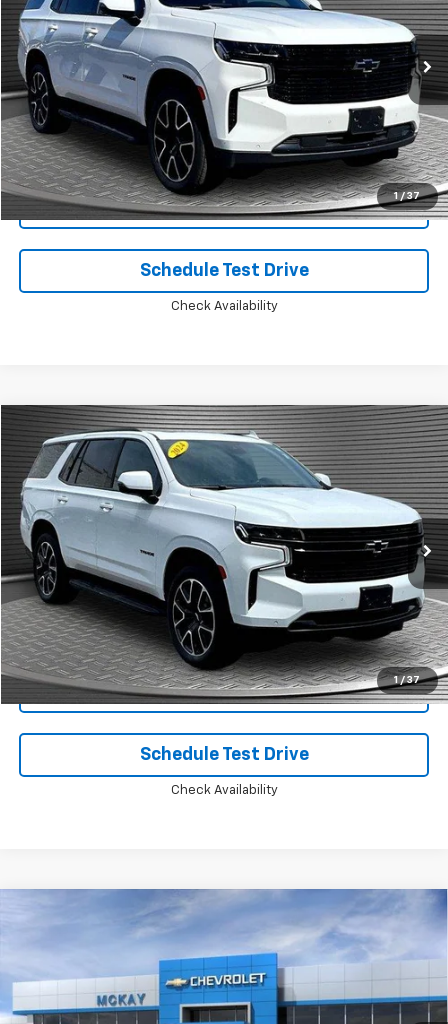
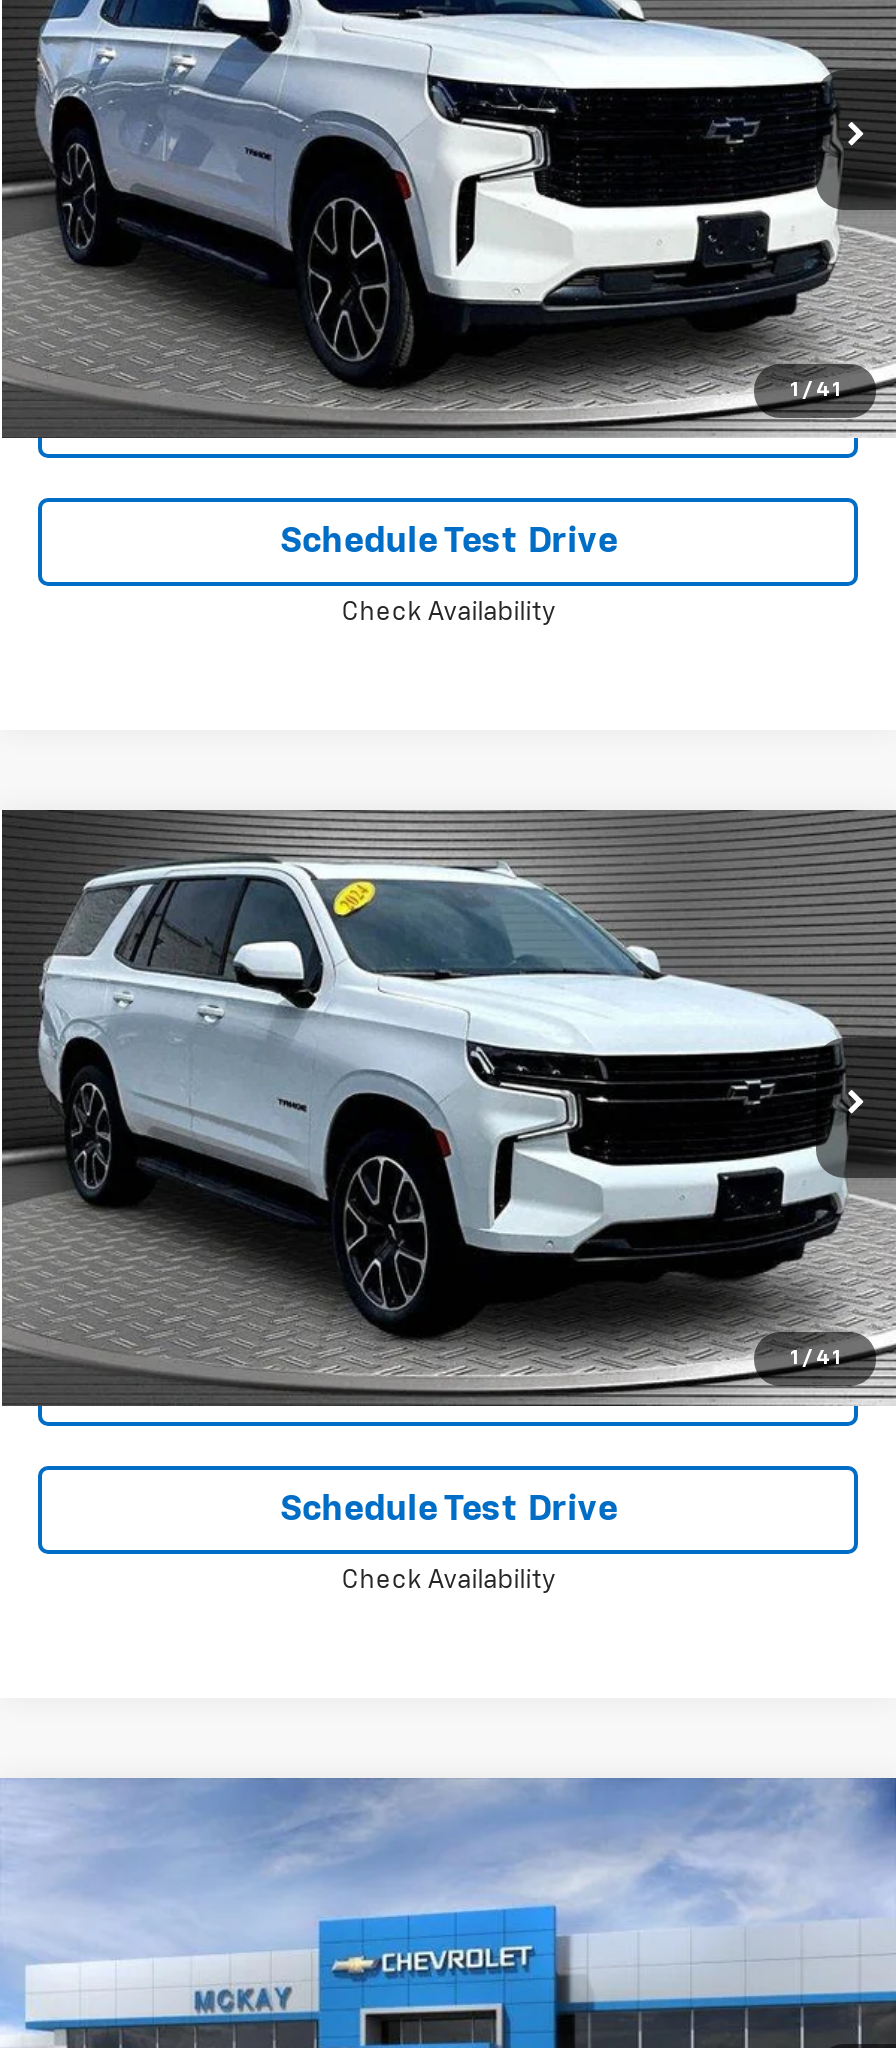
[394,191,420,201] 1 / 37 -> [790,381,840,401] 1 / 41
[394,675,420,685] 1 / 37 -> [790,1349,840,1369] 1 / 41

